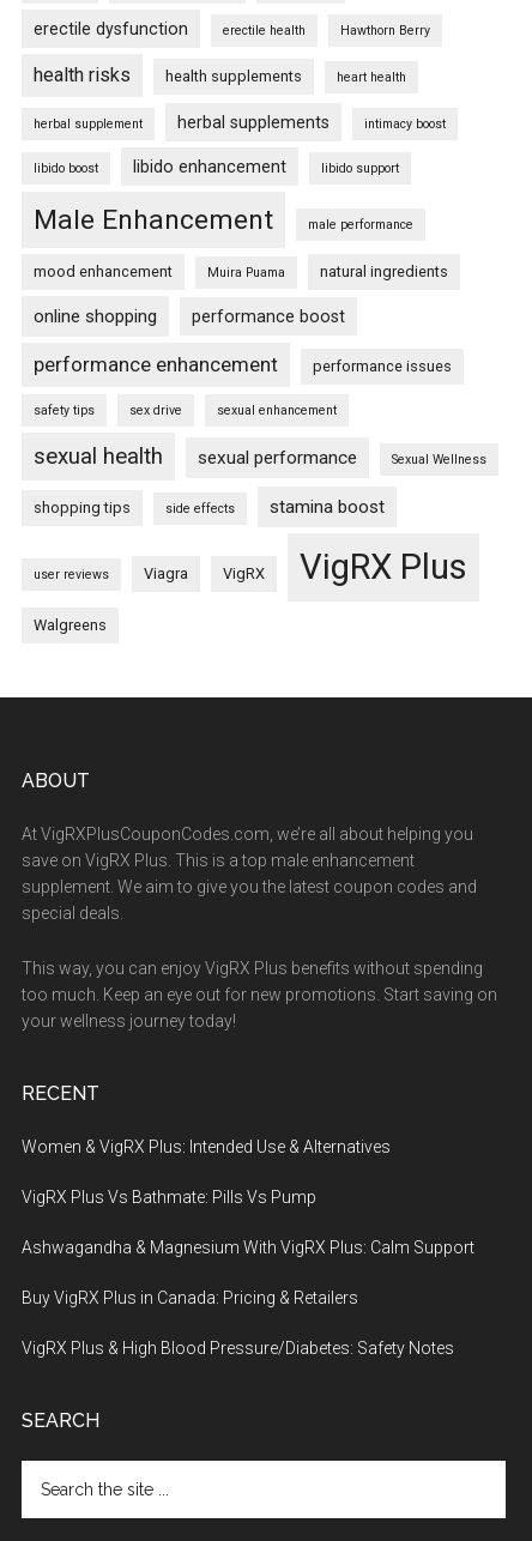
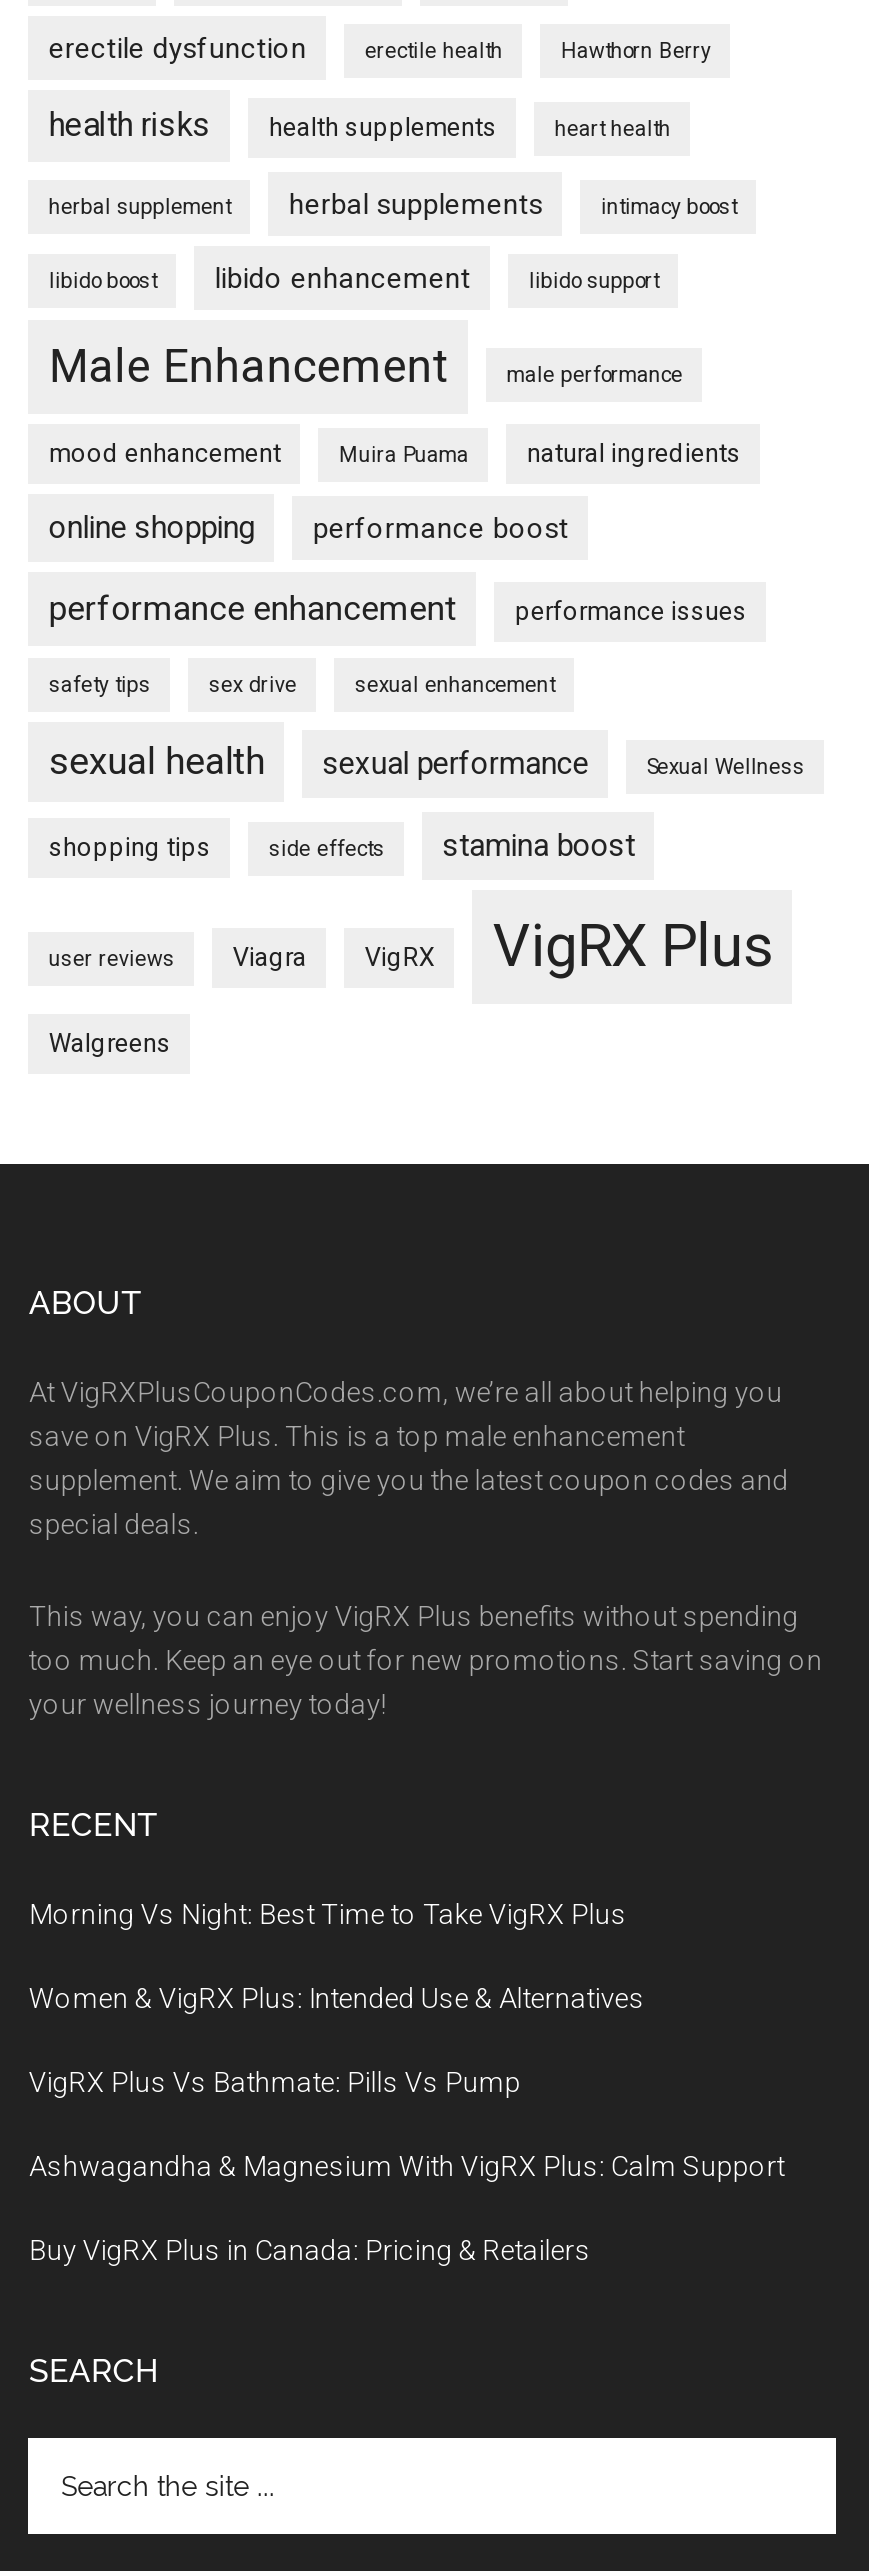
none -> [29,1898,627,1930] Morning Vs Night: Best Time to Take VigRX Plus
moved [22,1137,475,1307] -> [29,1982,785,2266]: Women & VigRX Plus: Intended Use & Alternatives | VigRX Plus Vs Bathmate: Pills Vs Pump | Ashwagandha & Magnesium With VigRX Plus: Calm Support | Buy VigRX Plus in Canada: Pricing & Retailers
[22,1338,455,1358] VigRX Plus & High Blood Pressure/Diabetes: Safety Notes -> none

